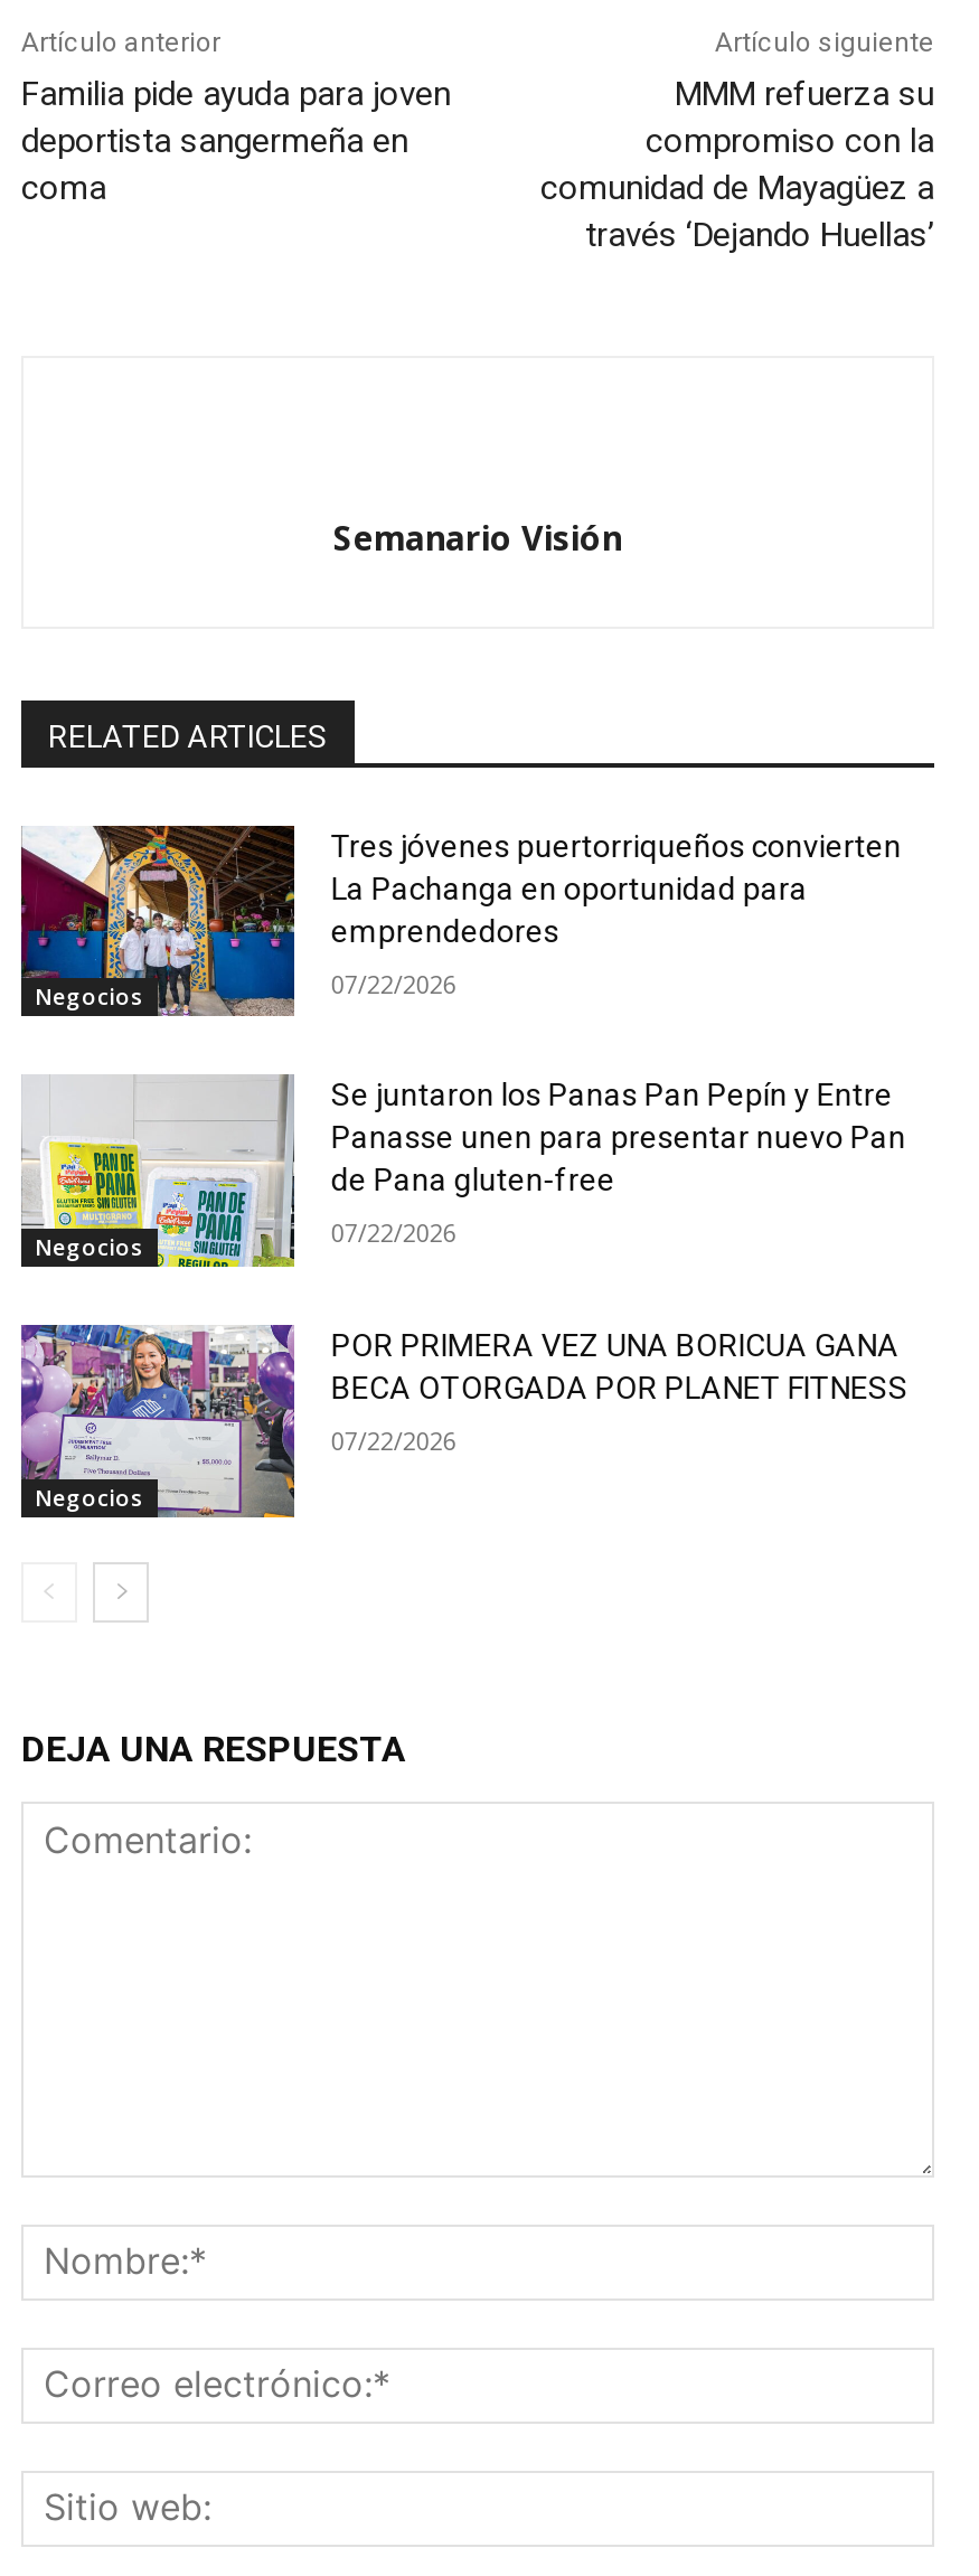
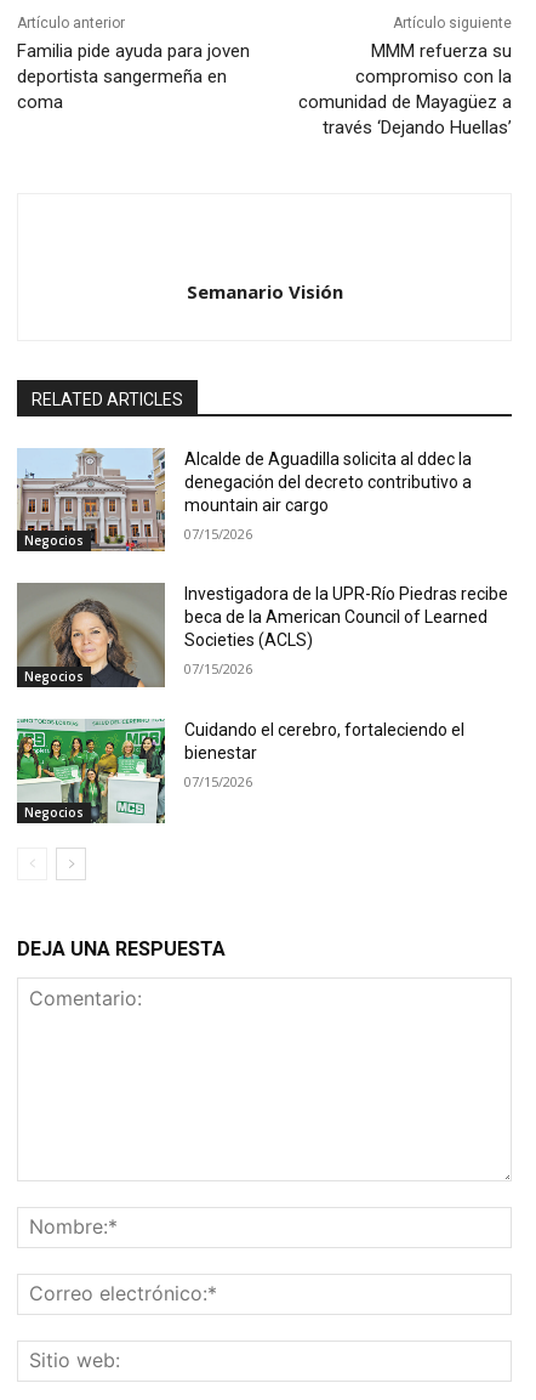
[19,824,902,1016] [image] | Tres jóvenes puertorriqueños convierten | La Pachanga en oportunidad para | emprendedores -> [16,448,472,551] [image] | Alcalde de Aguadilla solicita al ddec la | denegación del decreto contributivo a | mountain air cargo
[331,966,456,1000] 07/22/2026 -> [185,524,253,542] 07/15/2026
[23,1077,906,1269] [image] | Se juntaron los Panas Pan Pepín y Entre | Panasse unen para presentar nuevo Pan | de Pana gluten-free -> [17,583,509,688] [image] | Investigadora de la UPR-Río Piedras recibe | beca de la American Council of Learned | Societies (ACLS)
[331,1216,456,1250] 07/22/2026 -> [185,660,253,678] 07/15/2026
[19,1323,908,1520] [image] | POR PRIMERA VEZ UNA BORICUA GANA | BECA OTORGADA POR PLANET FITNESS -> [16,718,465,824] [image] | Cuidando el cerebro, fortaleciendo el | bienestar
[331,1423,456,1457] 07/22/2026 -> [185,772,253,790] 07/15/2026

